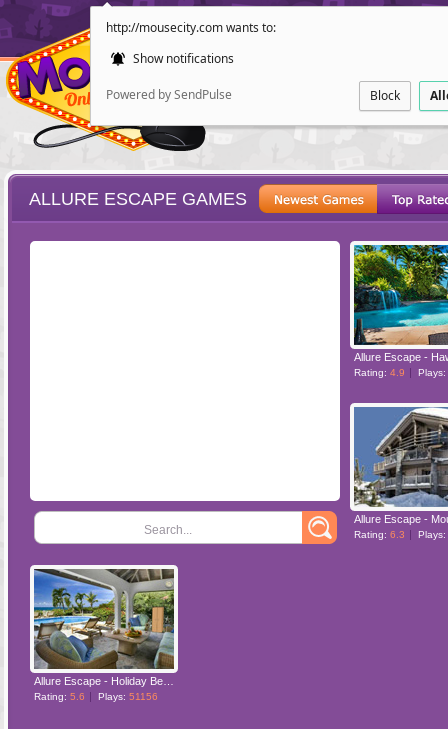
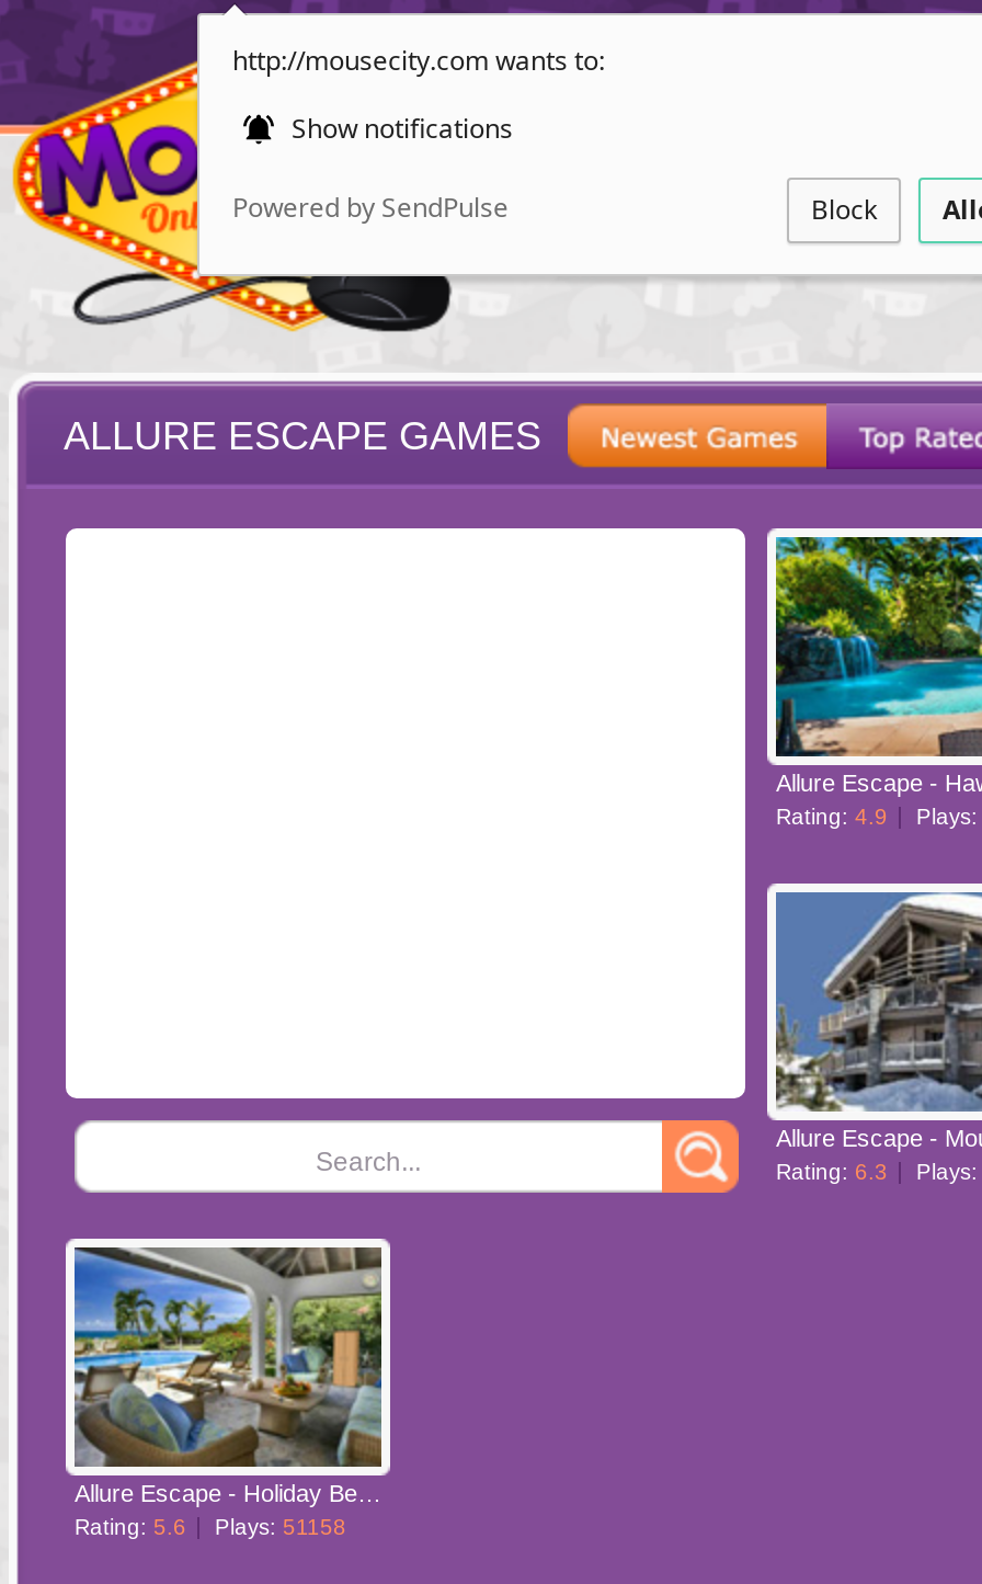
[34,691,158,702] Rating: 5.6 Plays: 51156 -> [75,1515,346,1539] Rating: 5.6 Plays: 51158

